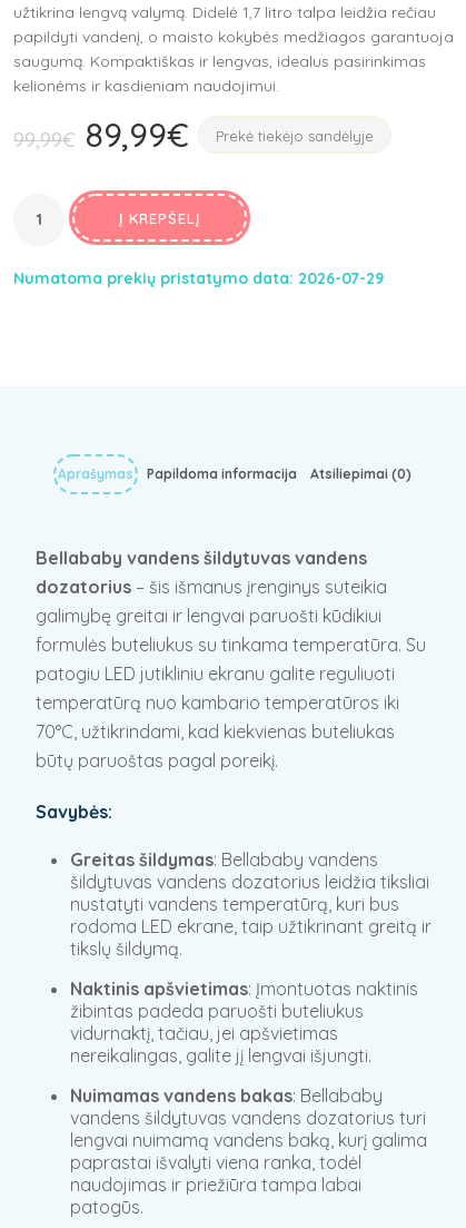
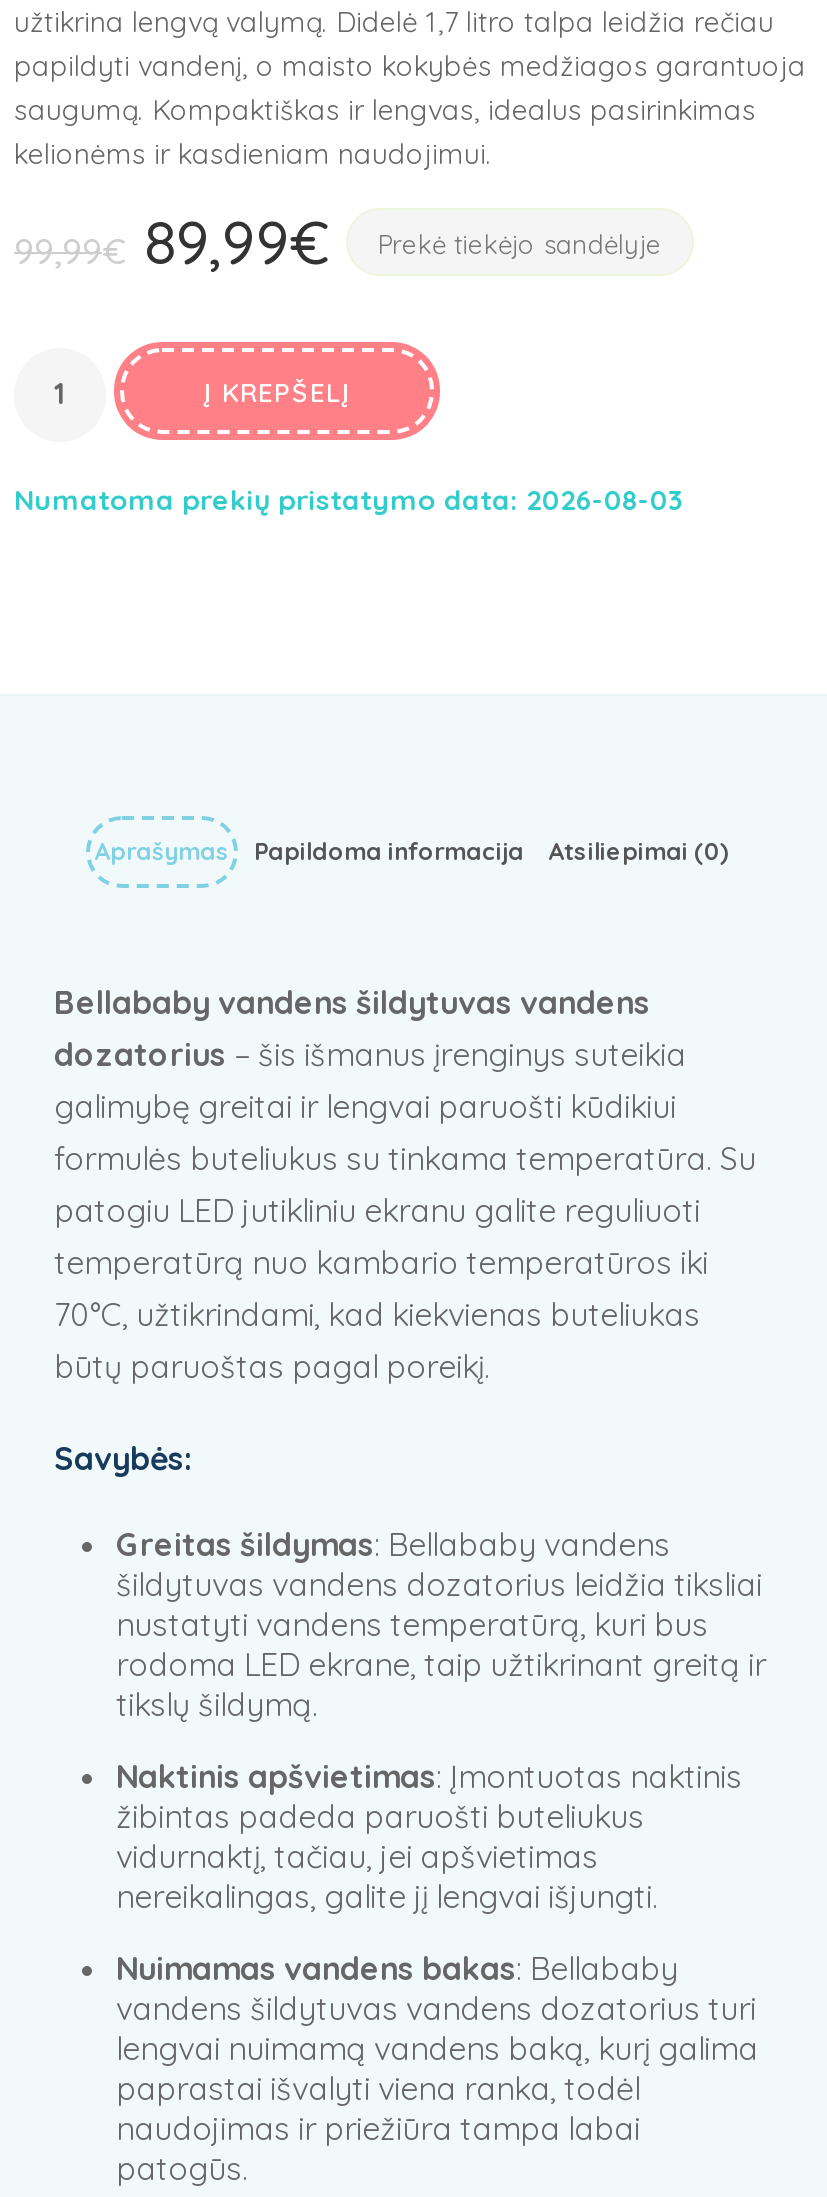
[13,268,384,288] Numatoma prekių pristatymo data: 2026-07-29 -> [14,482,684,518] Numatoma prekių pristatymo data: 2026-08-03

